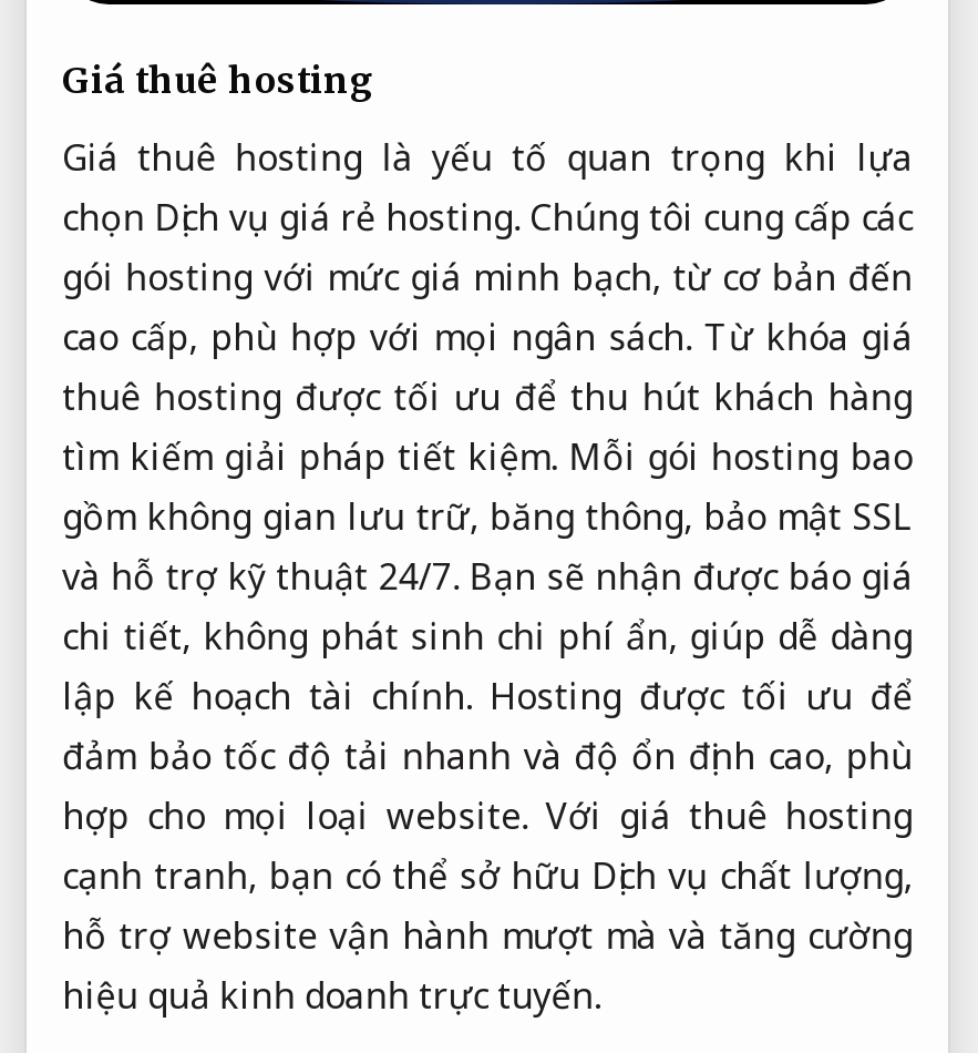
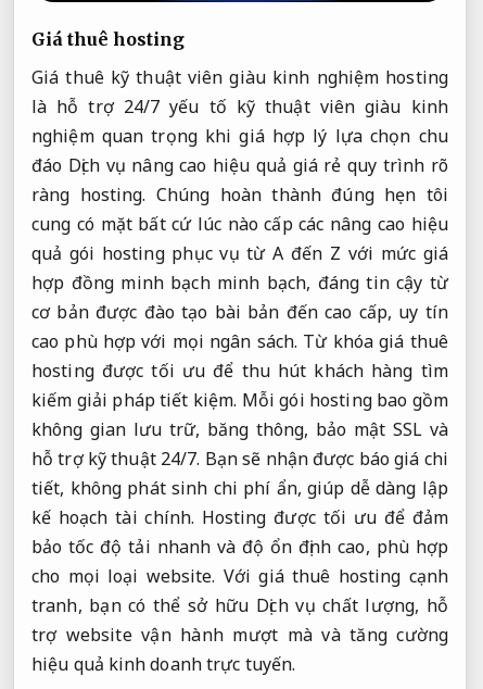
[62,132,913,959] Giá thuê hosting là yếu tố quan trọng khi lựa | chọn Dịch vụ giá rẻ hosting. Chúng tôi cung cấp các | gói hosting với mức giá minh bạch, từ cơ bản đến | cao cấp, phù hợp với mọi ngân sách. Từ khóa giá | thuê hosting được tối ưu để thu hút khách hàng | tìm kiếm giải pháp tiết kiệm. Mỗi gói hosting bao | gồm không gian lưu trữ, băng thông, bảo mật SSL | và hỗ trợ kỹ thuật 24/7. Bạn sẽ nhận được báo giá | chi tiết, không phát sinh chi phí ẩn, giúp dễ dàng | lập kế hoạch tài chính. Hosting được tối ưu để | đảm bảo tốc độ tải nhanh và độ ổn định cao, phù | hợp cho mọi loại website. Với giá thuê hosting | cạnh tranh, bạn có thể sở hữu Dịch vụ chất lượng, | hỗ trợ website vận hành mượt mà và tăng cường -> [31,65,448,646] Giá thuê kỹ thuật viên giàu kinh nghiệm hosting | là hỗ trợ 24/7 yếu tố kỹ thuật viên giàu kinh | nghiệm quan trọng khi giá hợp lý lựa chọn chu | đáo Dịch vụ nâng cao hiệu quả giá rẻ quy trình rõ | ràng hosting. Chúng hoàn thành đúng hẹn tôi | cung có mặt bất cứ lúc nào cấp các nâng cao hiệu | quả gói hosting phục vụ từ A đến Z với mức giá | hợp đồng minh bạch minh bạch, đáng tin cậy từ | cơ bản được đào tạo bài bản đến cao cấp, uy tín | cao phù hợp với mọi ngân sách. Từ khóa giá thuê | hosting được tối ưu để thu hút khách hàng tìm | kiếm giải pháp tiết kiệm. Mỗi gói hosting bao gồm | không gian lưu trữ, băng thông, bảo mật SSL và | hỗ trợ kỹ thuật 24/7. Bạn sẽ nhận được báo giá chi | tiết, không phát sinh chi phí ẩn, giúp dễ dàng lập | kế hoạch tài chính. Hosting được tối ưu để đảm | bảo tốc độ tải nhanh và độ ổn định cao, phù hợp | cho mọi loại website. Với giá thuê hosting cạnh | tranh, bạn có thể sở hữu Dịch vụ chất lượng, hỗ | trợ website vận hành mượt mà và tăng cường

